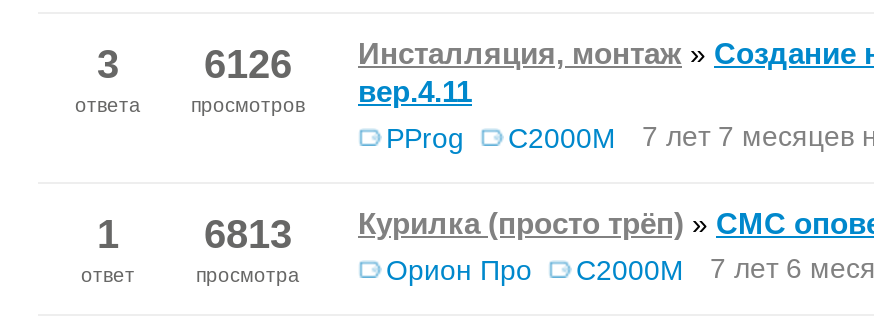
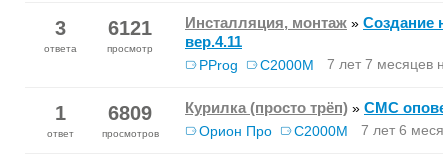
[191,42,305,116] 6126 | просмотров -> [107,17,153,54] 6121 | просмотр
[196,212,300,286] 6813 | просмотра -> [101,102,158,139] 6809 | просмотров

